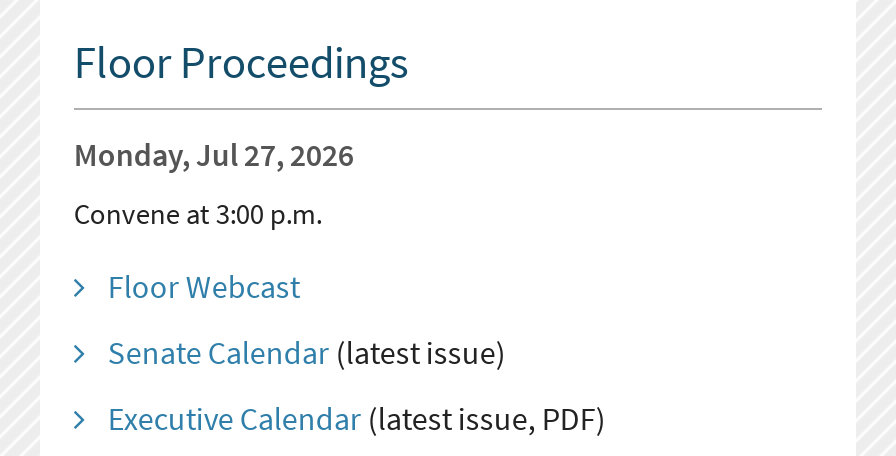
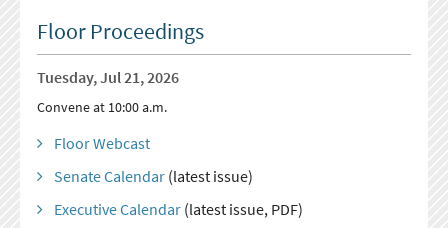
[74,134,354,174] Monday, Jul 27, 2026 -> [37,67,179,87] Tuesday, Jul 21, 2026
[74,196,322,232] Convene at 3:00 p.m. -> [37,98,167,116] Convene at 10:00 a.m.

